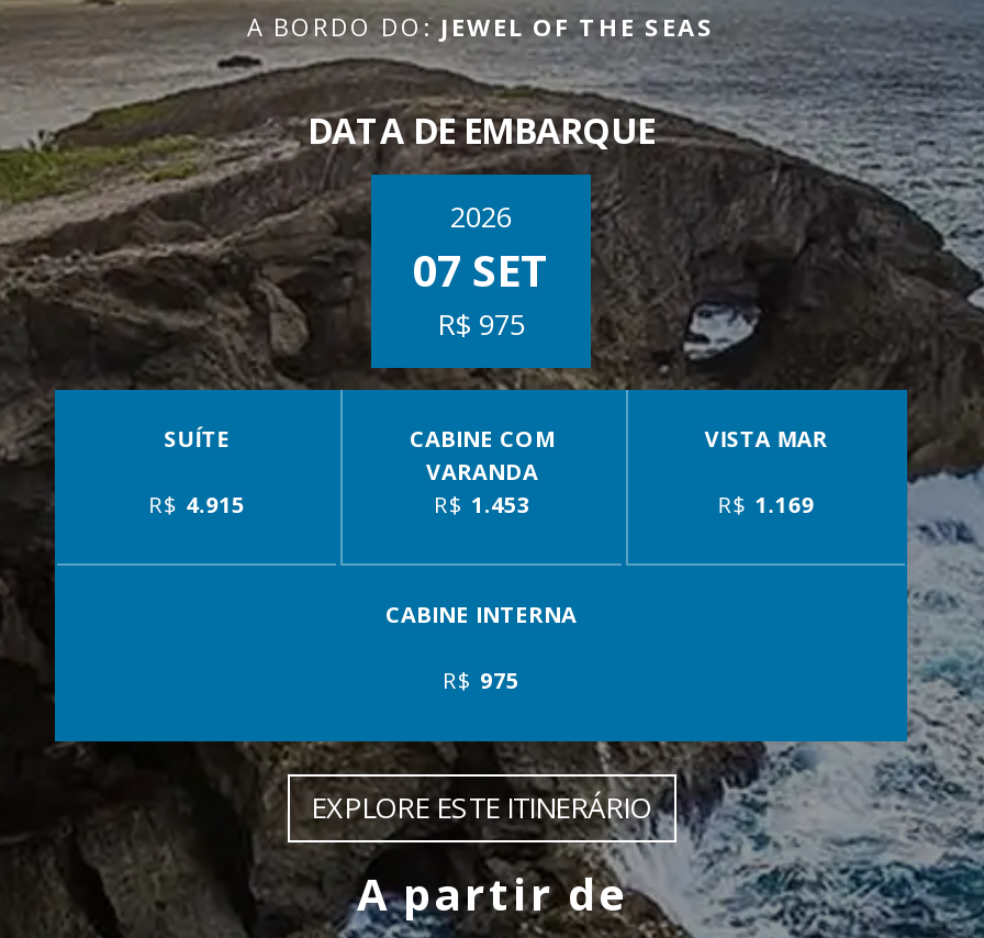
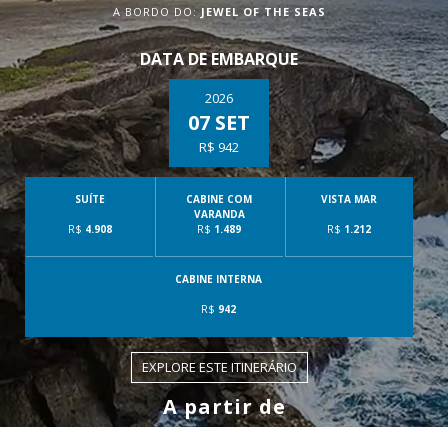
[437,304,525,343] R$ 975 -> [199,138,239,156] R$ 942
[148,488,245,519] R$ 4.915 -> [68,222,112,236] R$ 4.908
[434,488,530,519] R$ 1.453 -> [197,222,241,236] R$ 1.489
[718,488,814,519] R$ 1.169 -> [327,222,371,236] R$ 1.212
[443,664,519,695] R$ 975 -> [201,302,236,316] R$ 942

